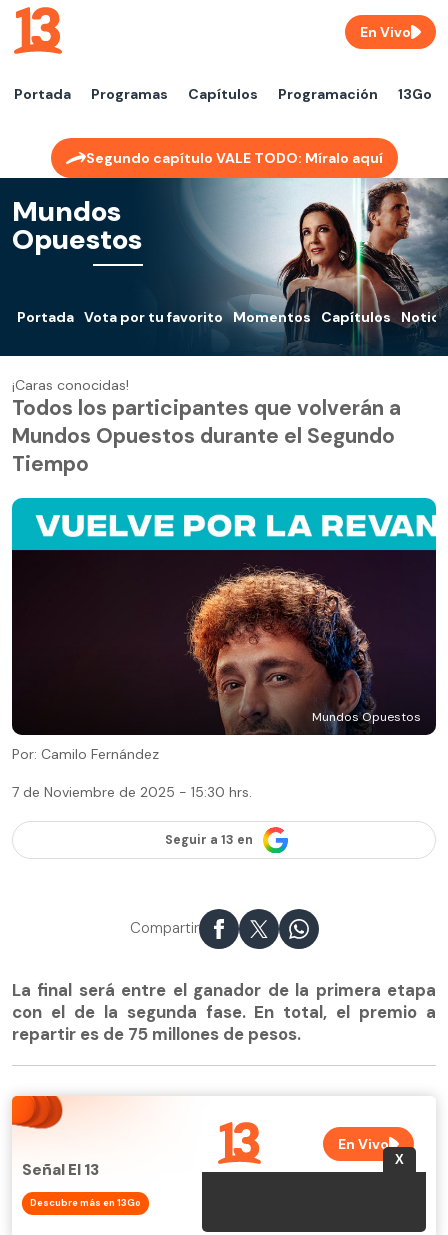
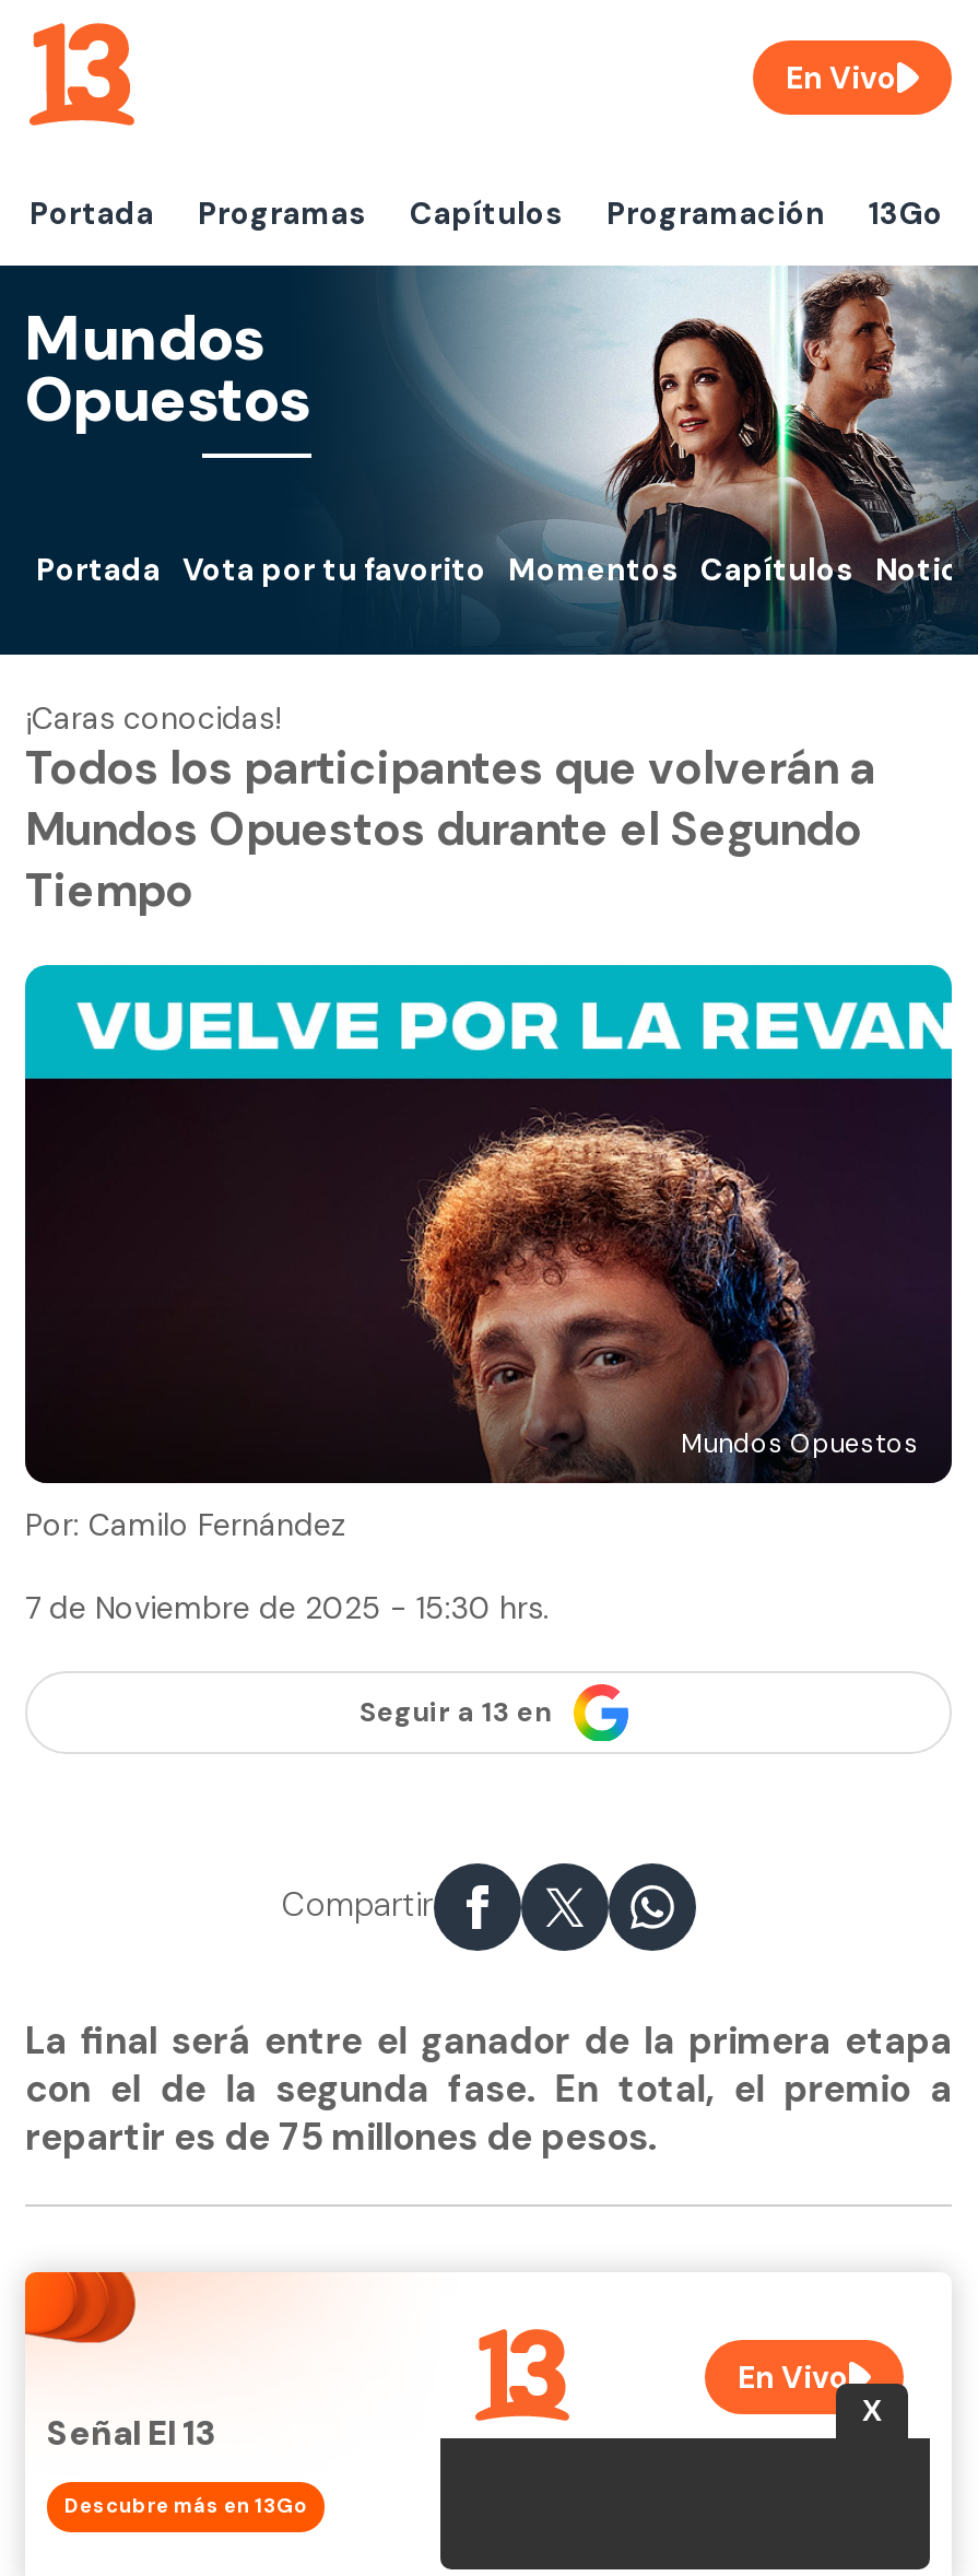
[85,149,382,167] Segundo capítulo VALE TODO: Míralo aquí -> none

